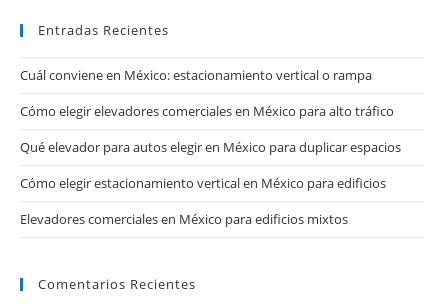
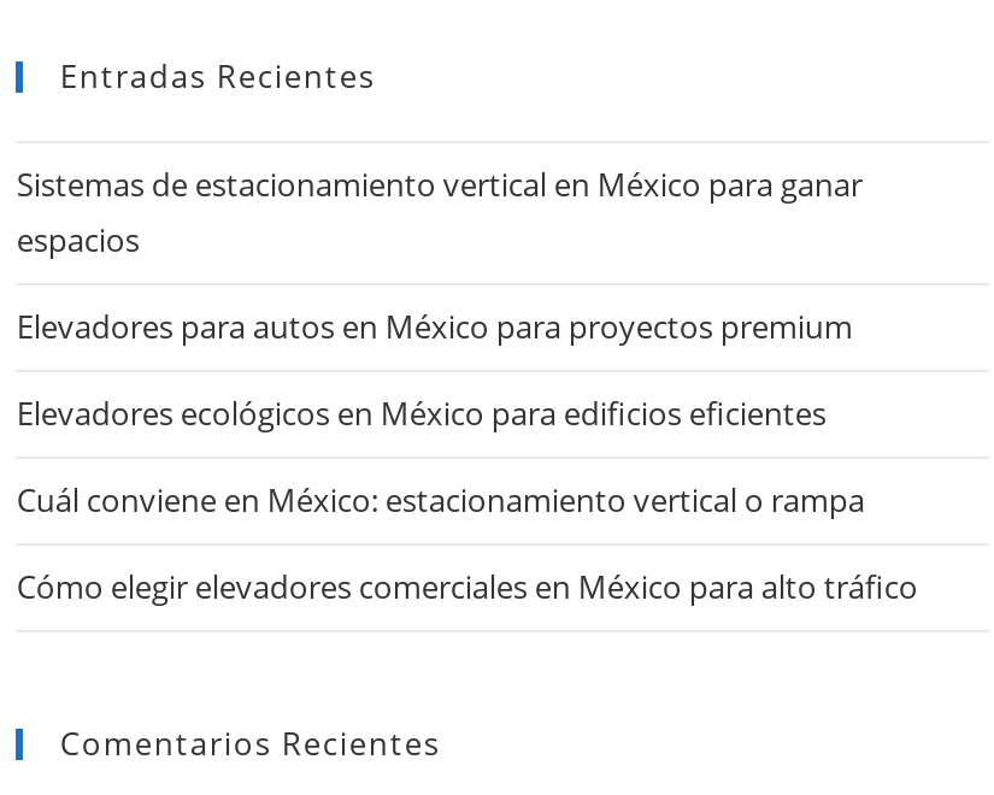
none -> [17,162,862,434] Sistemas de estacionamiento vertical en México para ganar | espacios | Elevadores para autos en México para proyectos premium | Elevadores ecológicos en México para edificios eficientes
moved [20,66,394,120] -> [17,477,918,607]: Cuál conviene en México: estacionamiento vertical o rampa | Cómo elegir elevadores comerciales en México para alto tráfico
[20,138,401,228] Qué elevador para autos elegir en México para duplicar espacios | Cómo elegir estacionamiento vertical en México para edificios | Elevadores comerciales en México para edificios mixtos -> none

